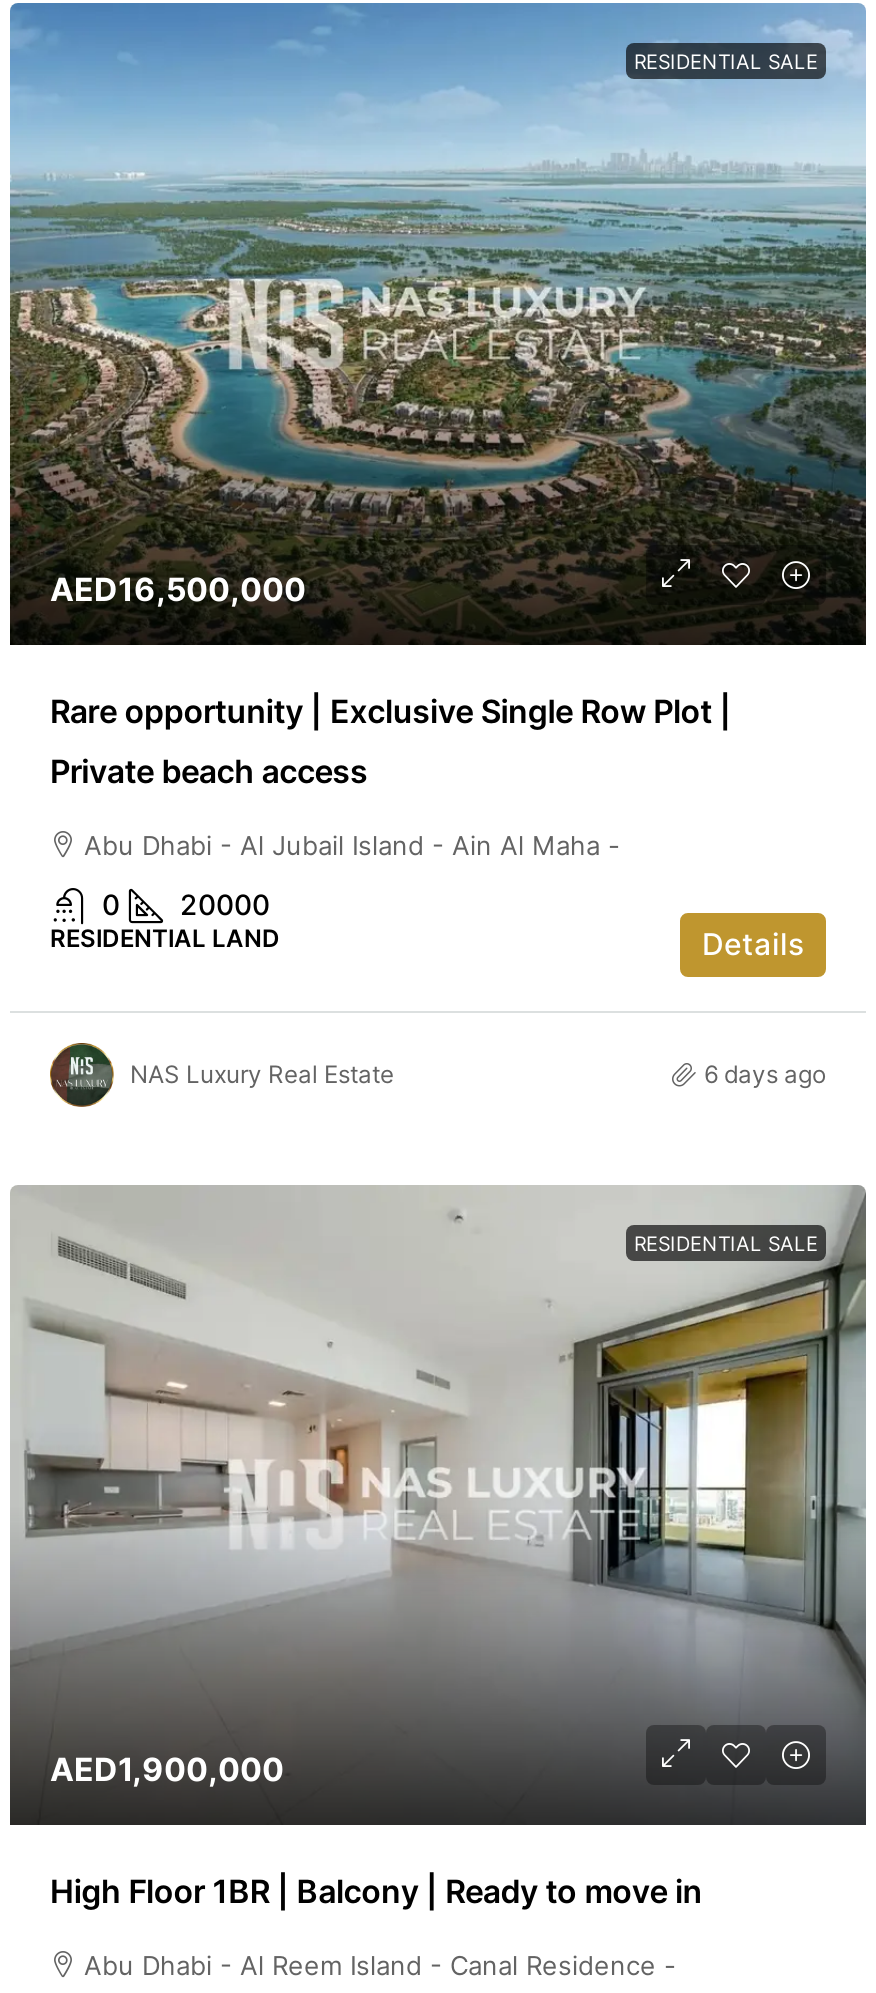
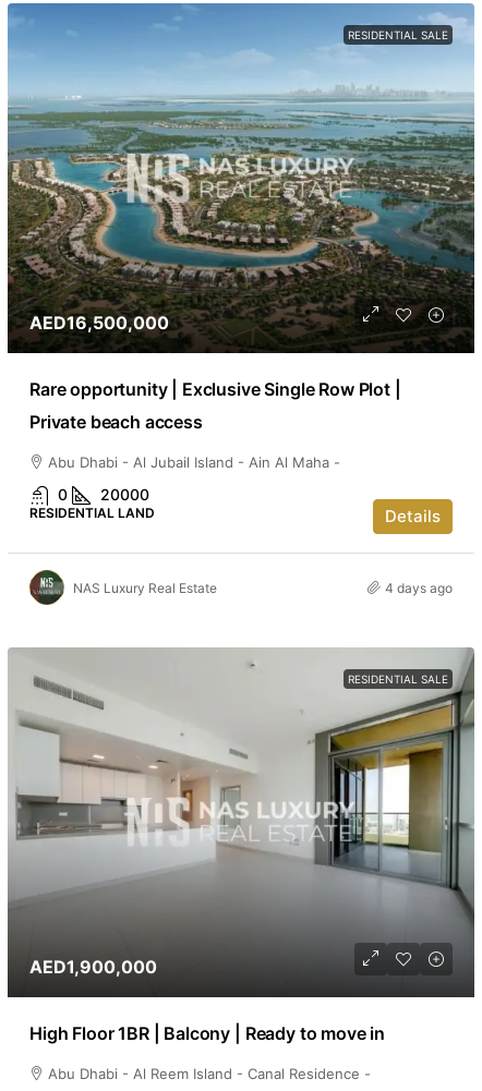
[704,1060,826,1090] 6 days ago -> [385,579,453,596] 4 days ago

